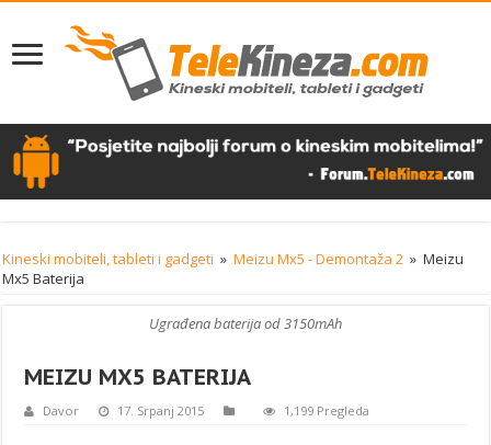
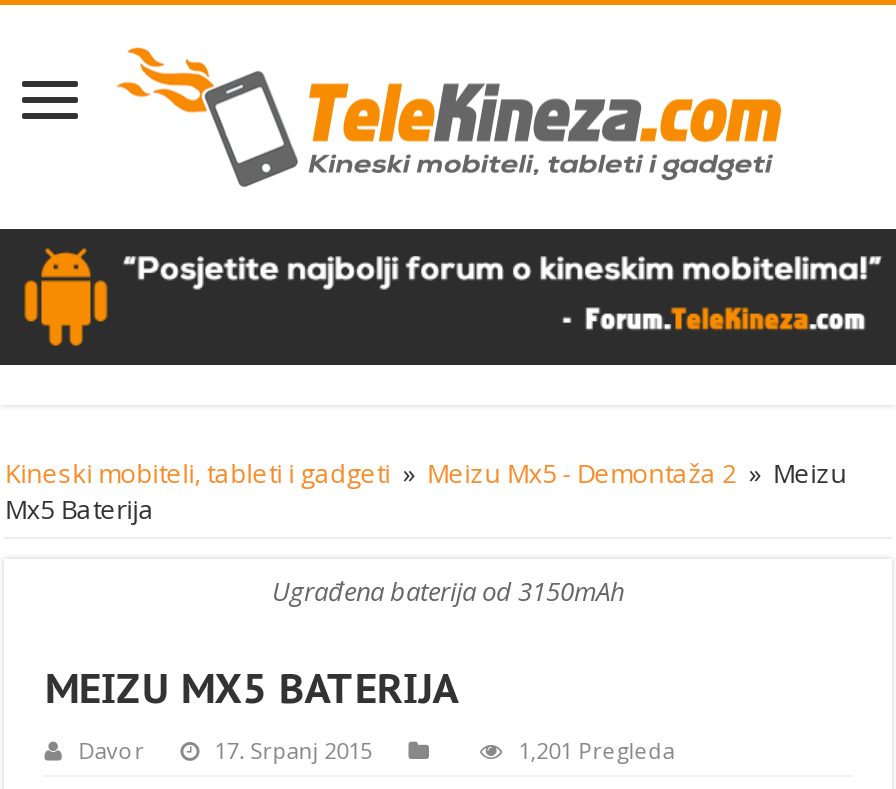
[284,402,370,419] 1,199 Pregleda -> [518,736,674,766] 1,201 Pregleda

